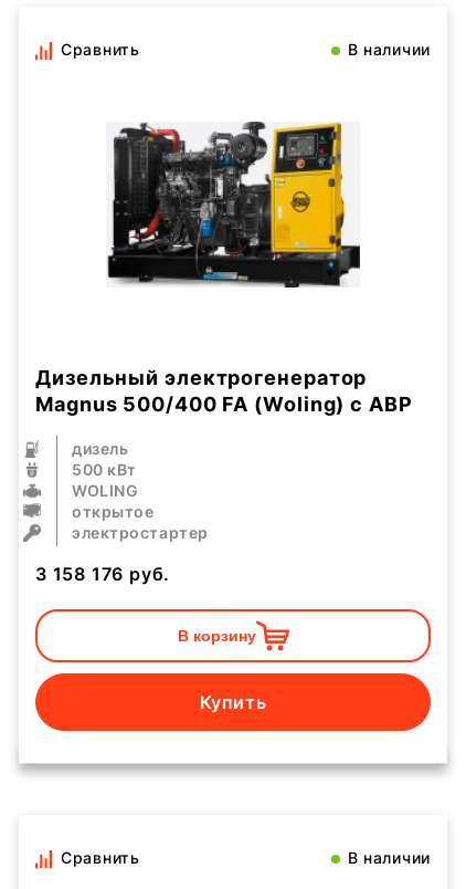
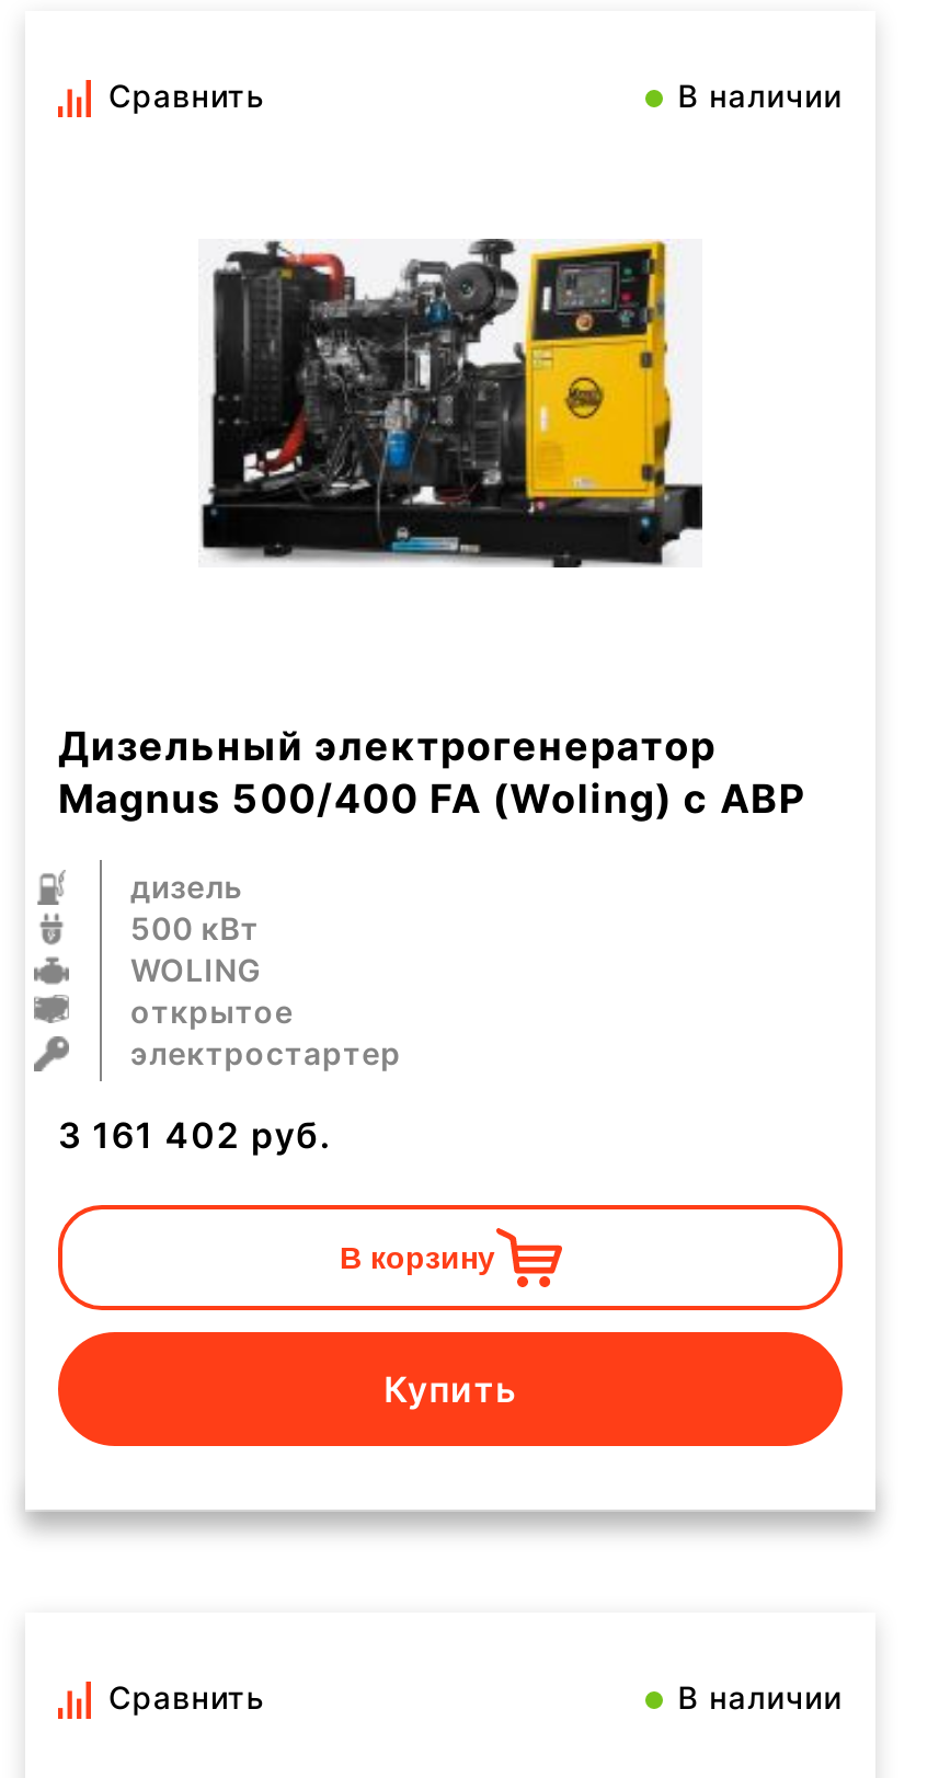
[35,563,170,585] 3 158 176 руб. -> [58,1113,332,1157] 3 161 402 руб.

